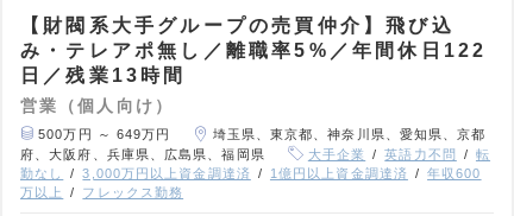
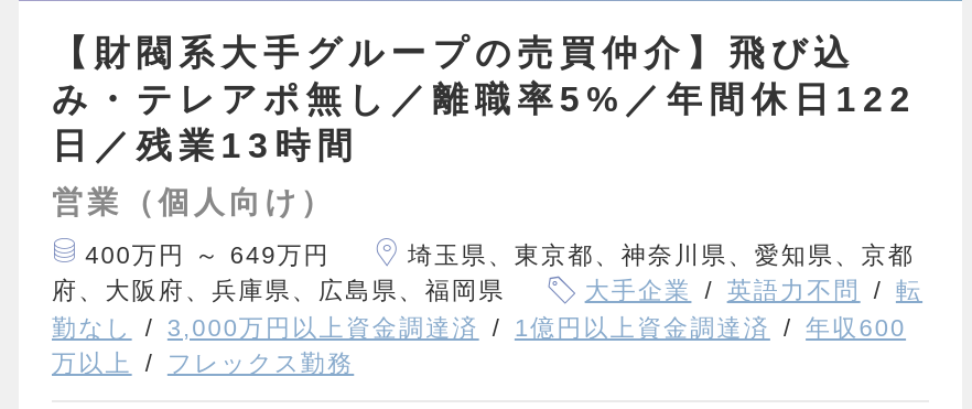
[38,127,171,141] 500万円 ～ 649万円 -> [85,241,330,267] 400万円 ～ 649万円

